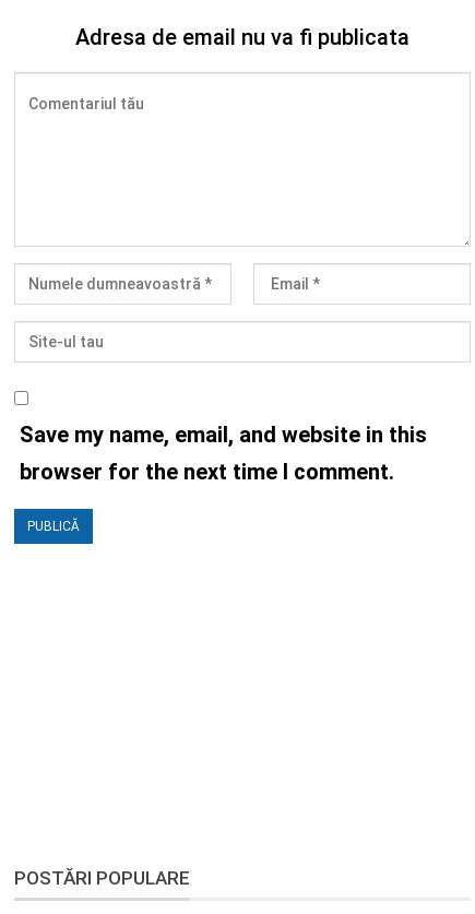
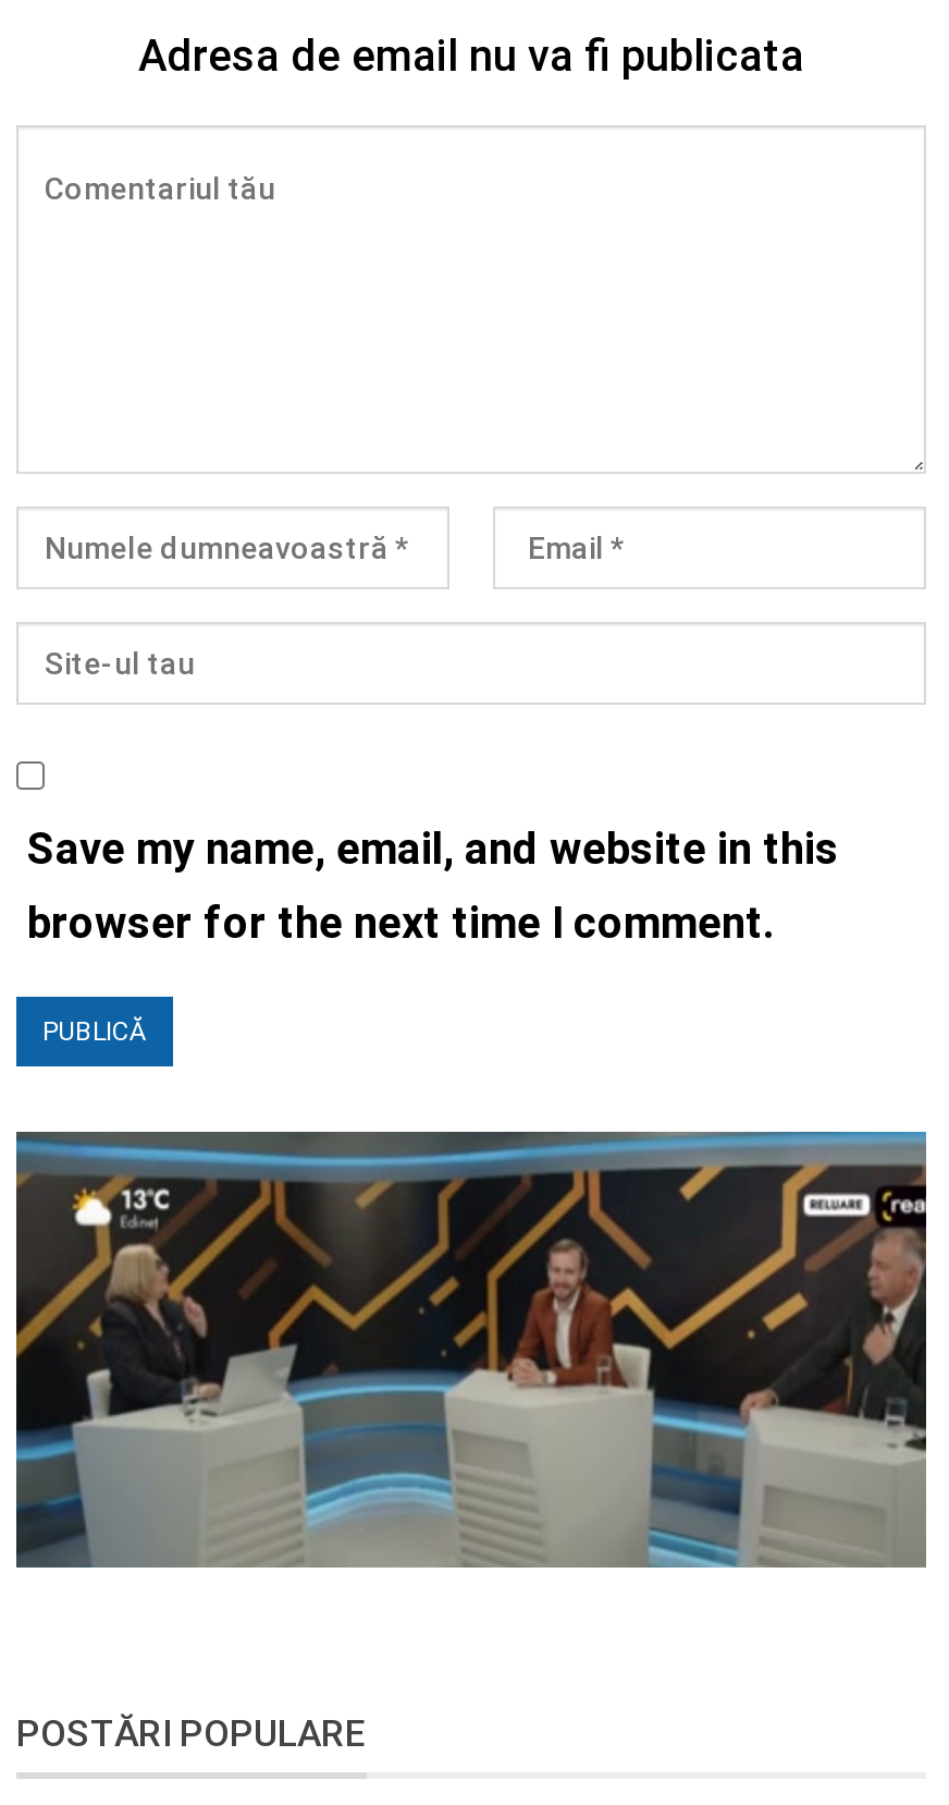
none -> [14,1130,928,1570] [image]

